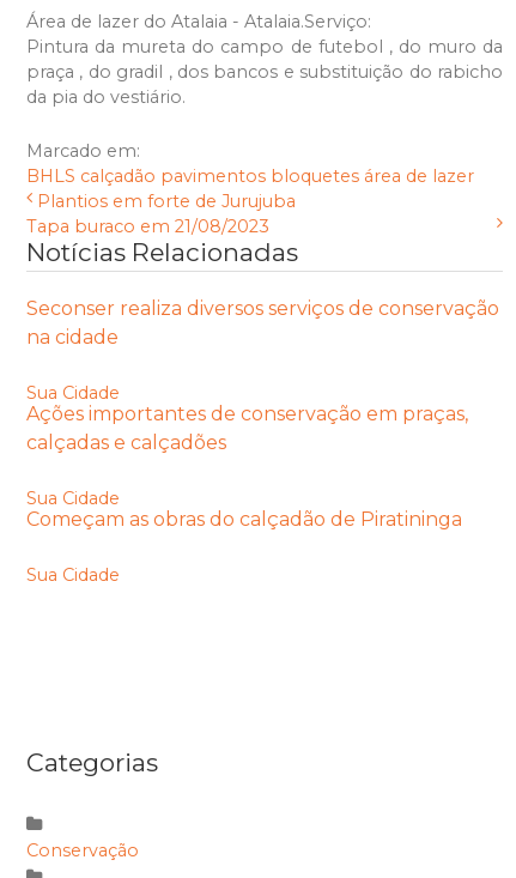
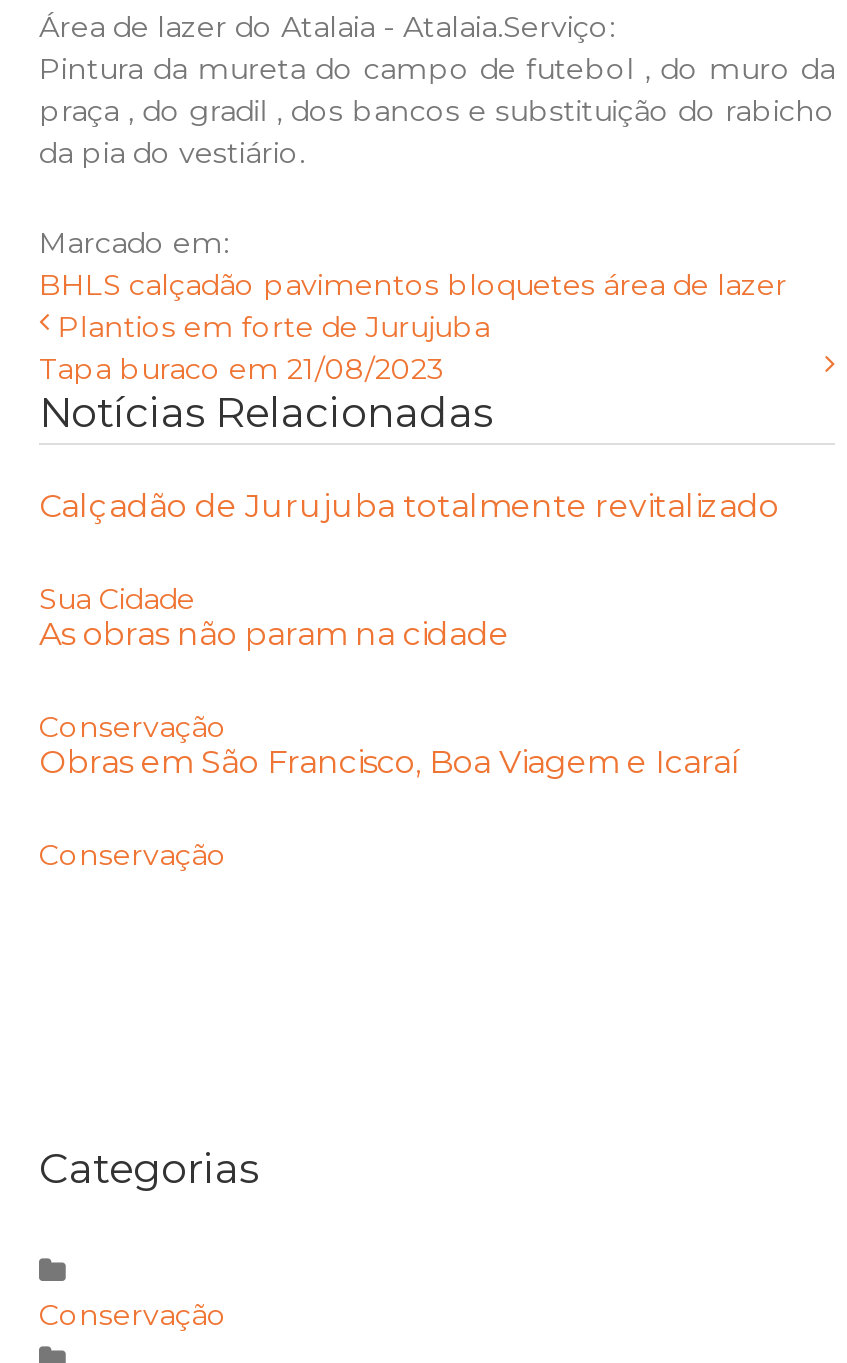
[26,297,499,349] Seconser realiza diversos serviços de conservação | na cidade -> [39,488,779,526] Calçadão de Jurujuba totalmente revitalizado
[26,403,468,454] Ações importantes de conservação em praças, | calçadas e calçadões -> [39,616,509,654] As obras não param na cidade
[26,488,462,531] Sua Cidade | Começam as obras do calçadão de Piratininga -> [39,710,741,782] Conservação | Obras em São Francisco, Boa Viagem e Icaraí
[26,565,120,586] Sua Cidade -> [39,838,227,874] Conservação

